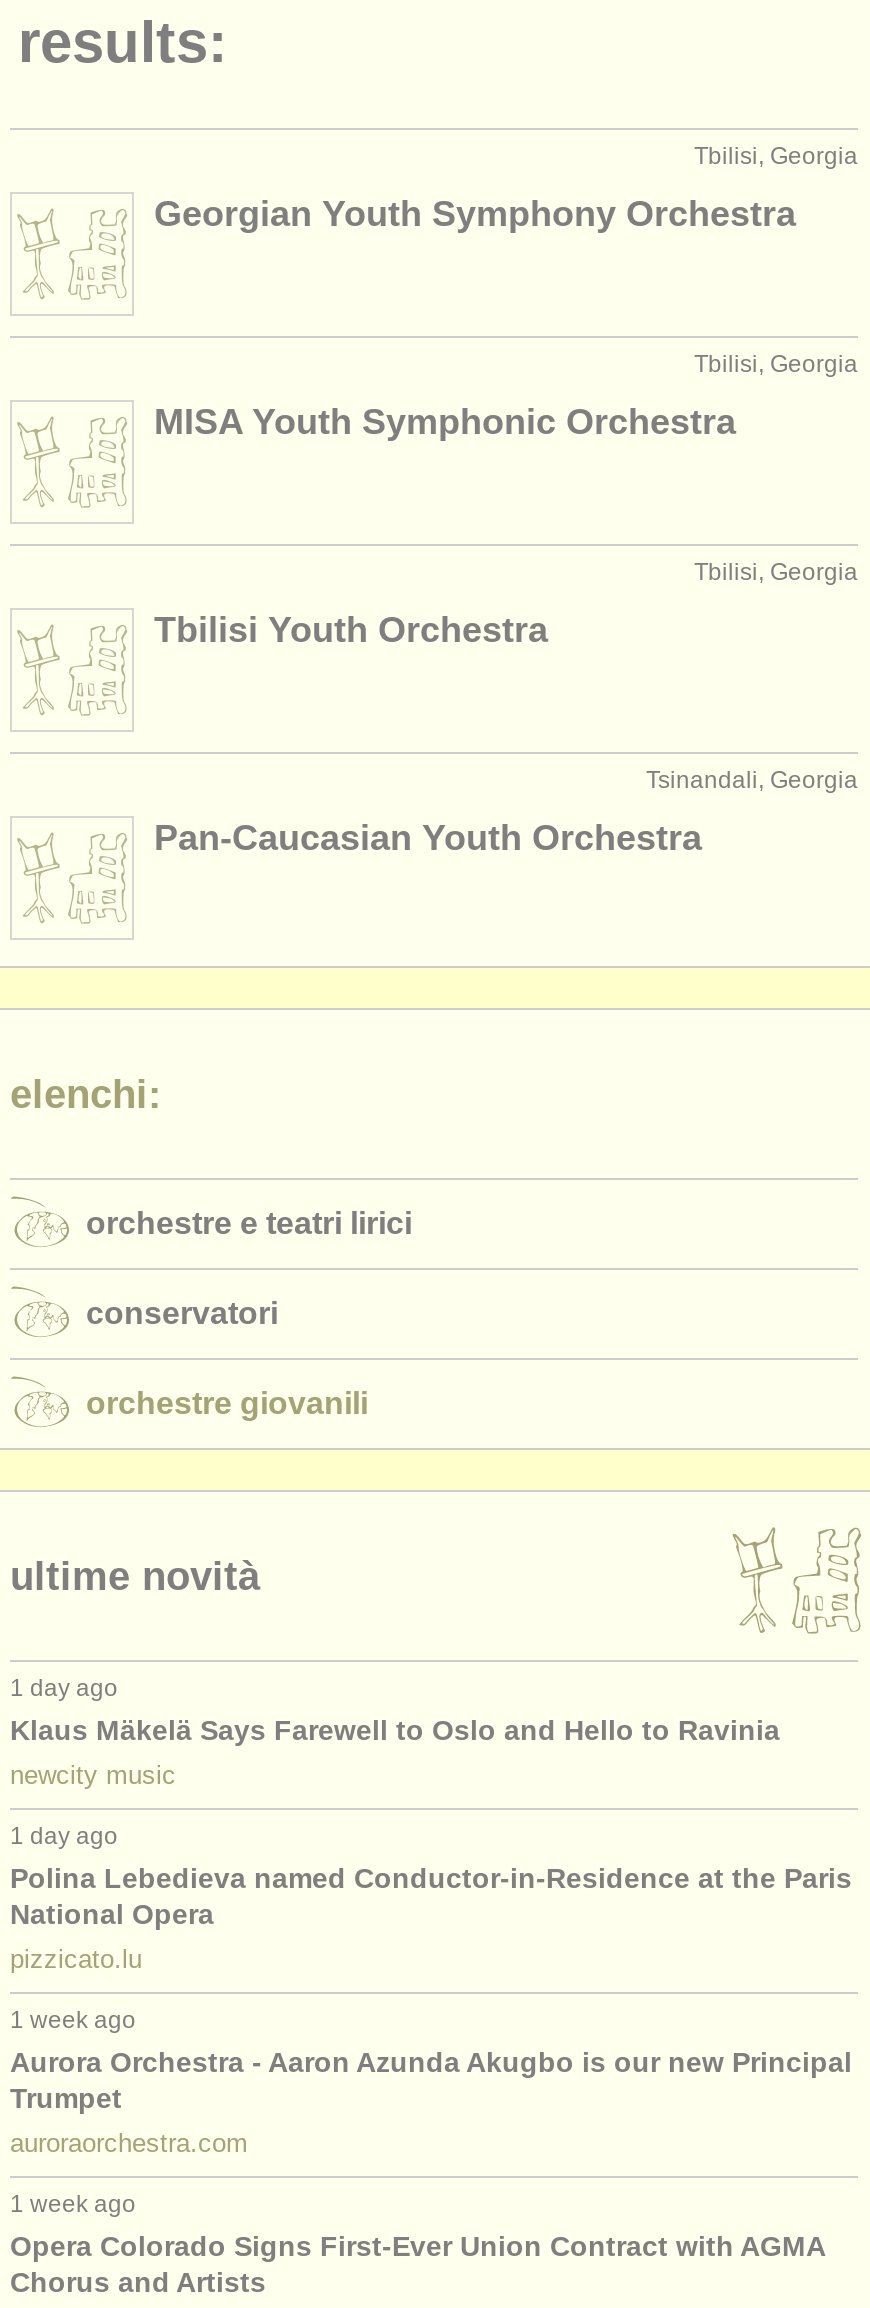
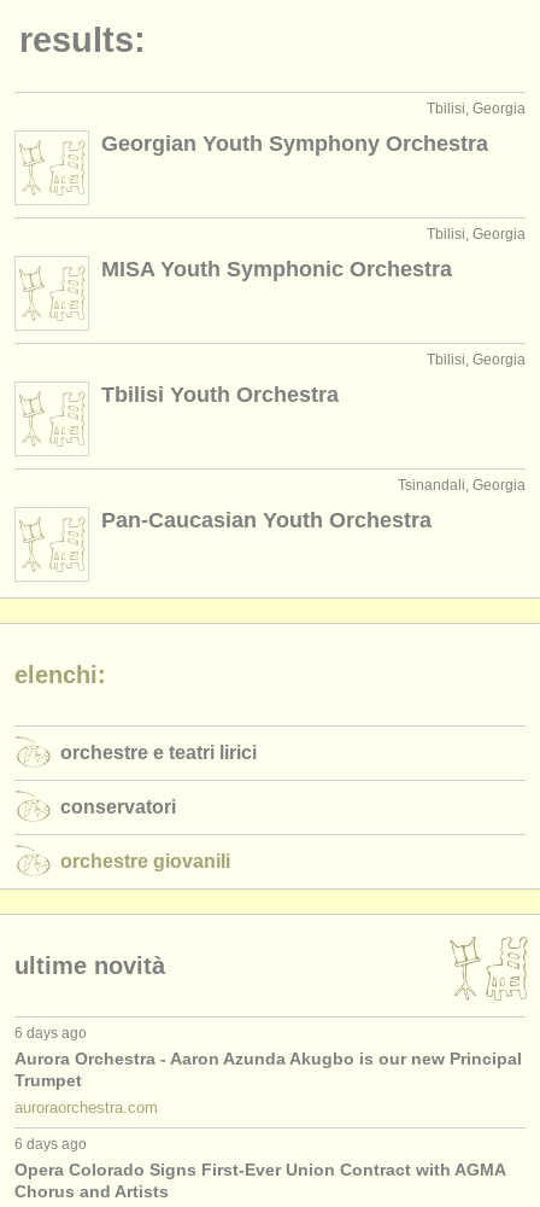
[10,1674,852,2034] 1 day ago | Klaus Mäkelä Says Farewell to Oslo and Hello to Ravinia | newcity music | 1 day ago | Polina Lebedieva named Conductor-in-Residence at the Paris | National Opera | pizzicato.lu | 1 week ago -> [14,1025,87,1042] 6 days ago
[10,2190,136,2218] 1 week ago -> [14,1136,87,1153] 6 days ago

